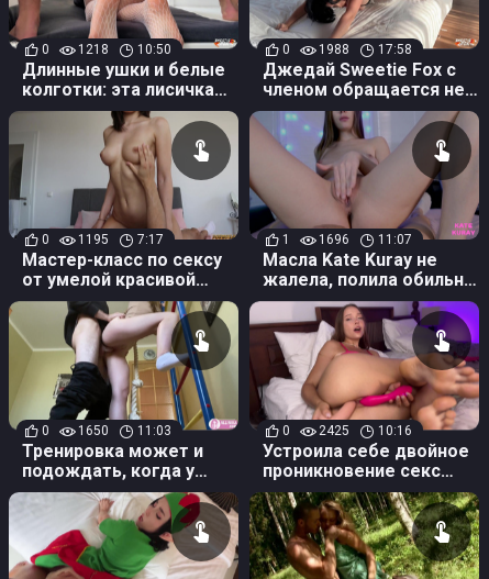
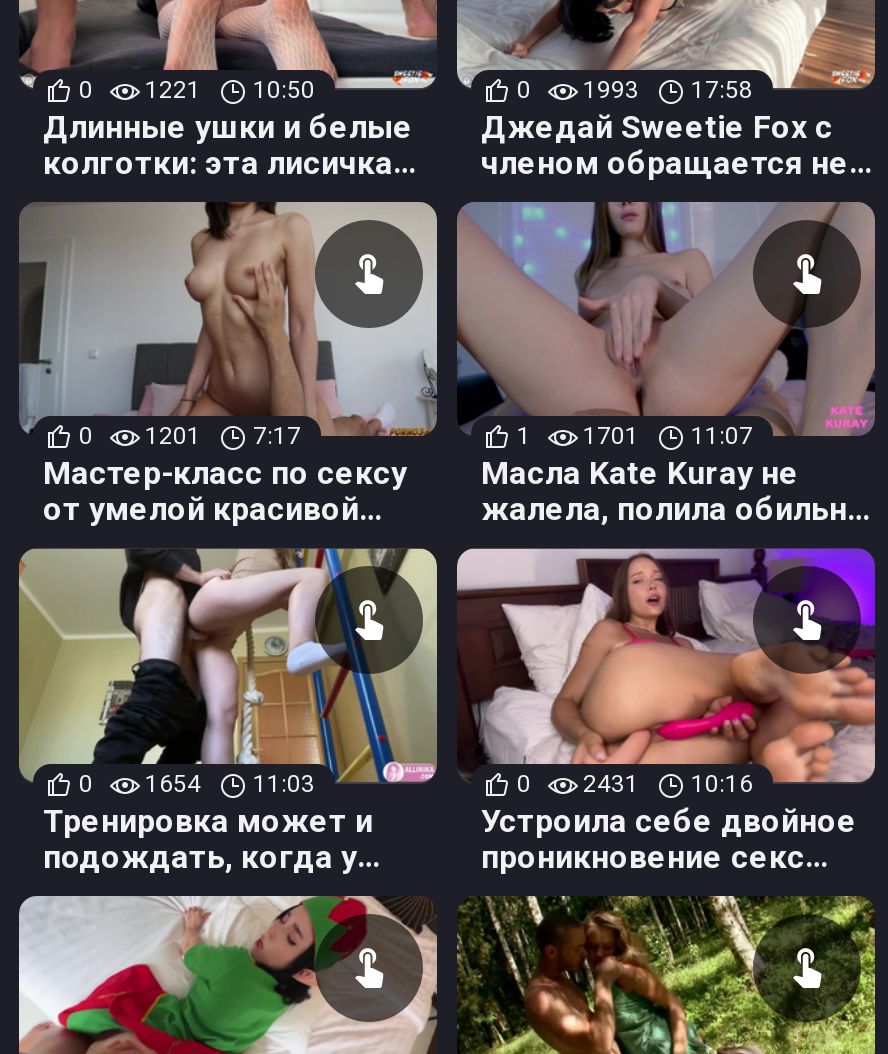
[42,41,171,57] 0 1218 10:50 -> [79,75,315,103] 0 1221 10:50
[282,41,412,57] 0 1988 17:58 -> [517,75,753,103] 0 1993 17:58
[42,232,164,247] 0 1195 7:17 -> [79,422,301,450] 0 1201 7:17
[282,232,412,247] 1 1696 11:07 -> [517,422,753,450] 1 1701 11:07
[42,423,171,438] 0 1650 11:03 -> [79,769,315,797] 0 1654 11:03
[282,423,412,438] 0 2425 10:16 -> [517,769,753,797] 0 2431 10:16

